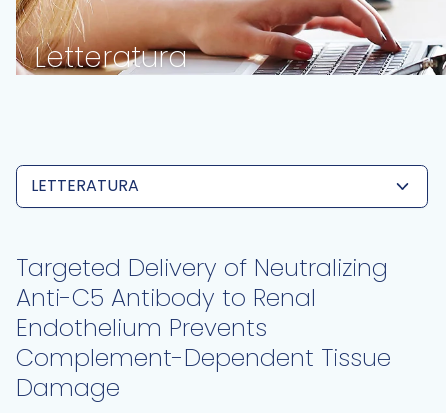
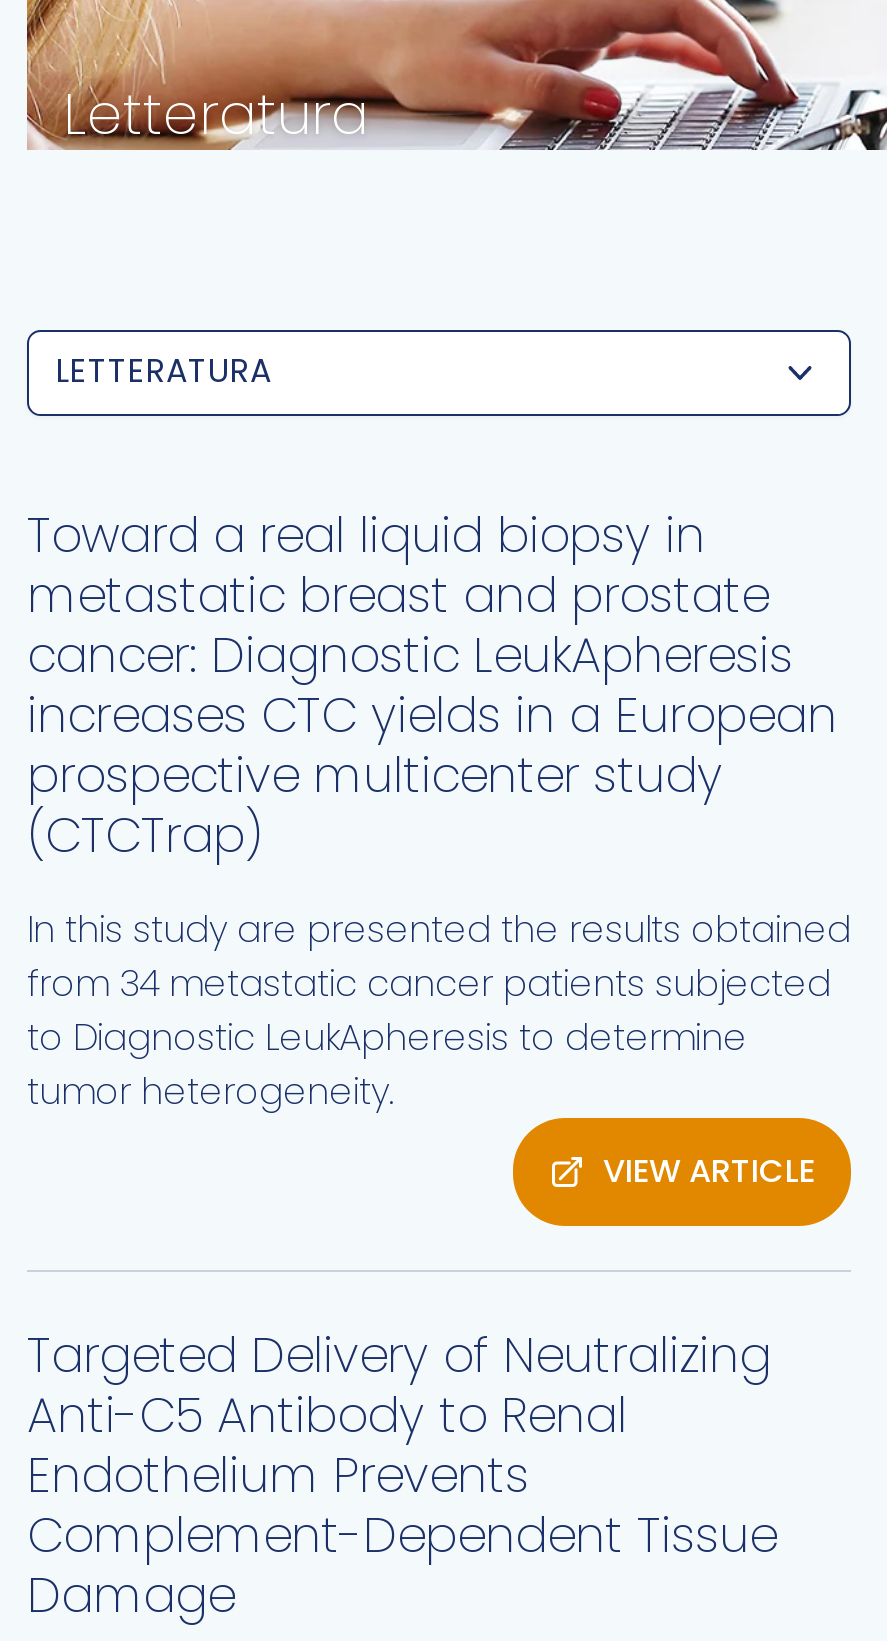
none -> [27,501,851,1193] Toward a real liquid biopsy in | metastatic breast and prostate | cancer: Diagnostic LeukApheresis | increases CTC yields in a European | prospective multicenter study | (CTCTrap) | In this study are presented the results obtained | from 34 metastatic cancer patients subjected | to Diagnostic LeukApheresis to determine | tumor heterogeneity. | VIEW ARTICLE

